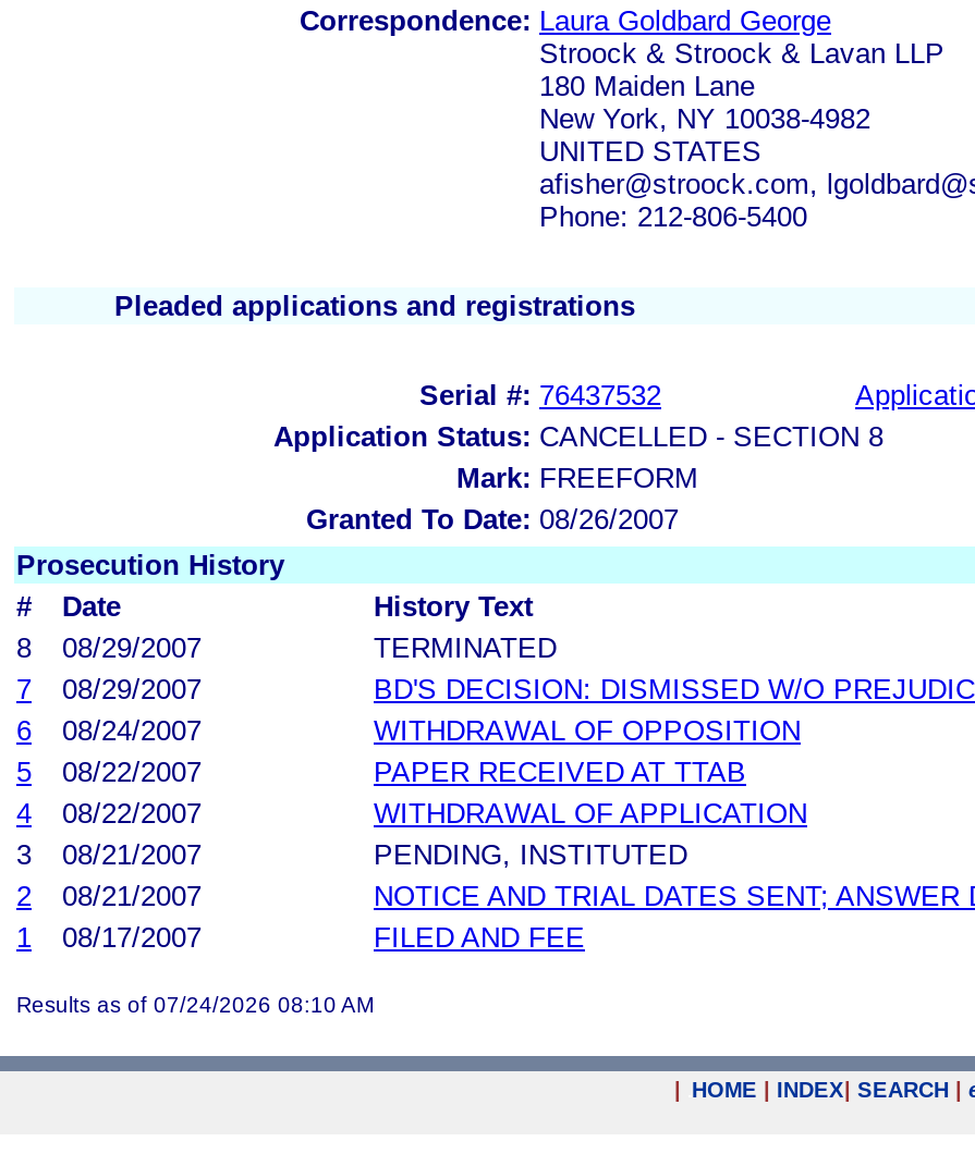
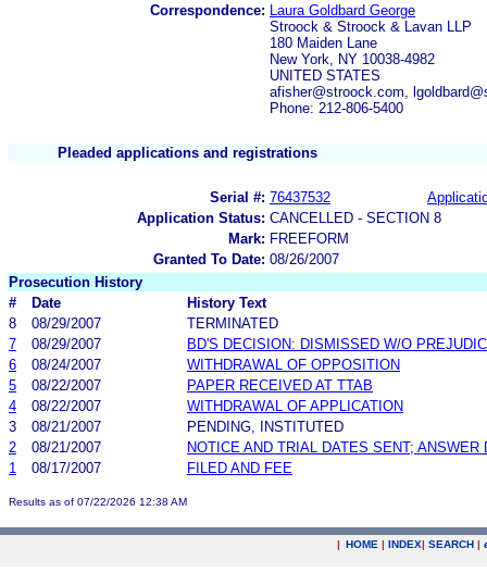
[16,993,374,1017] Results as of 07/24/2026 08:10 AM -> [9,496,187,508] Results as of 07/22/2026 12:38 AM

